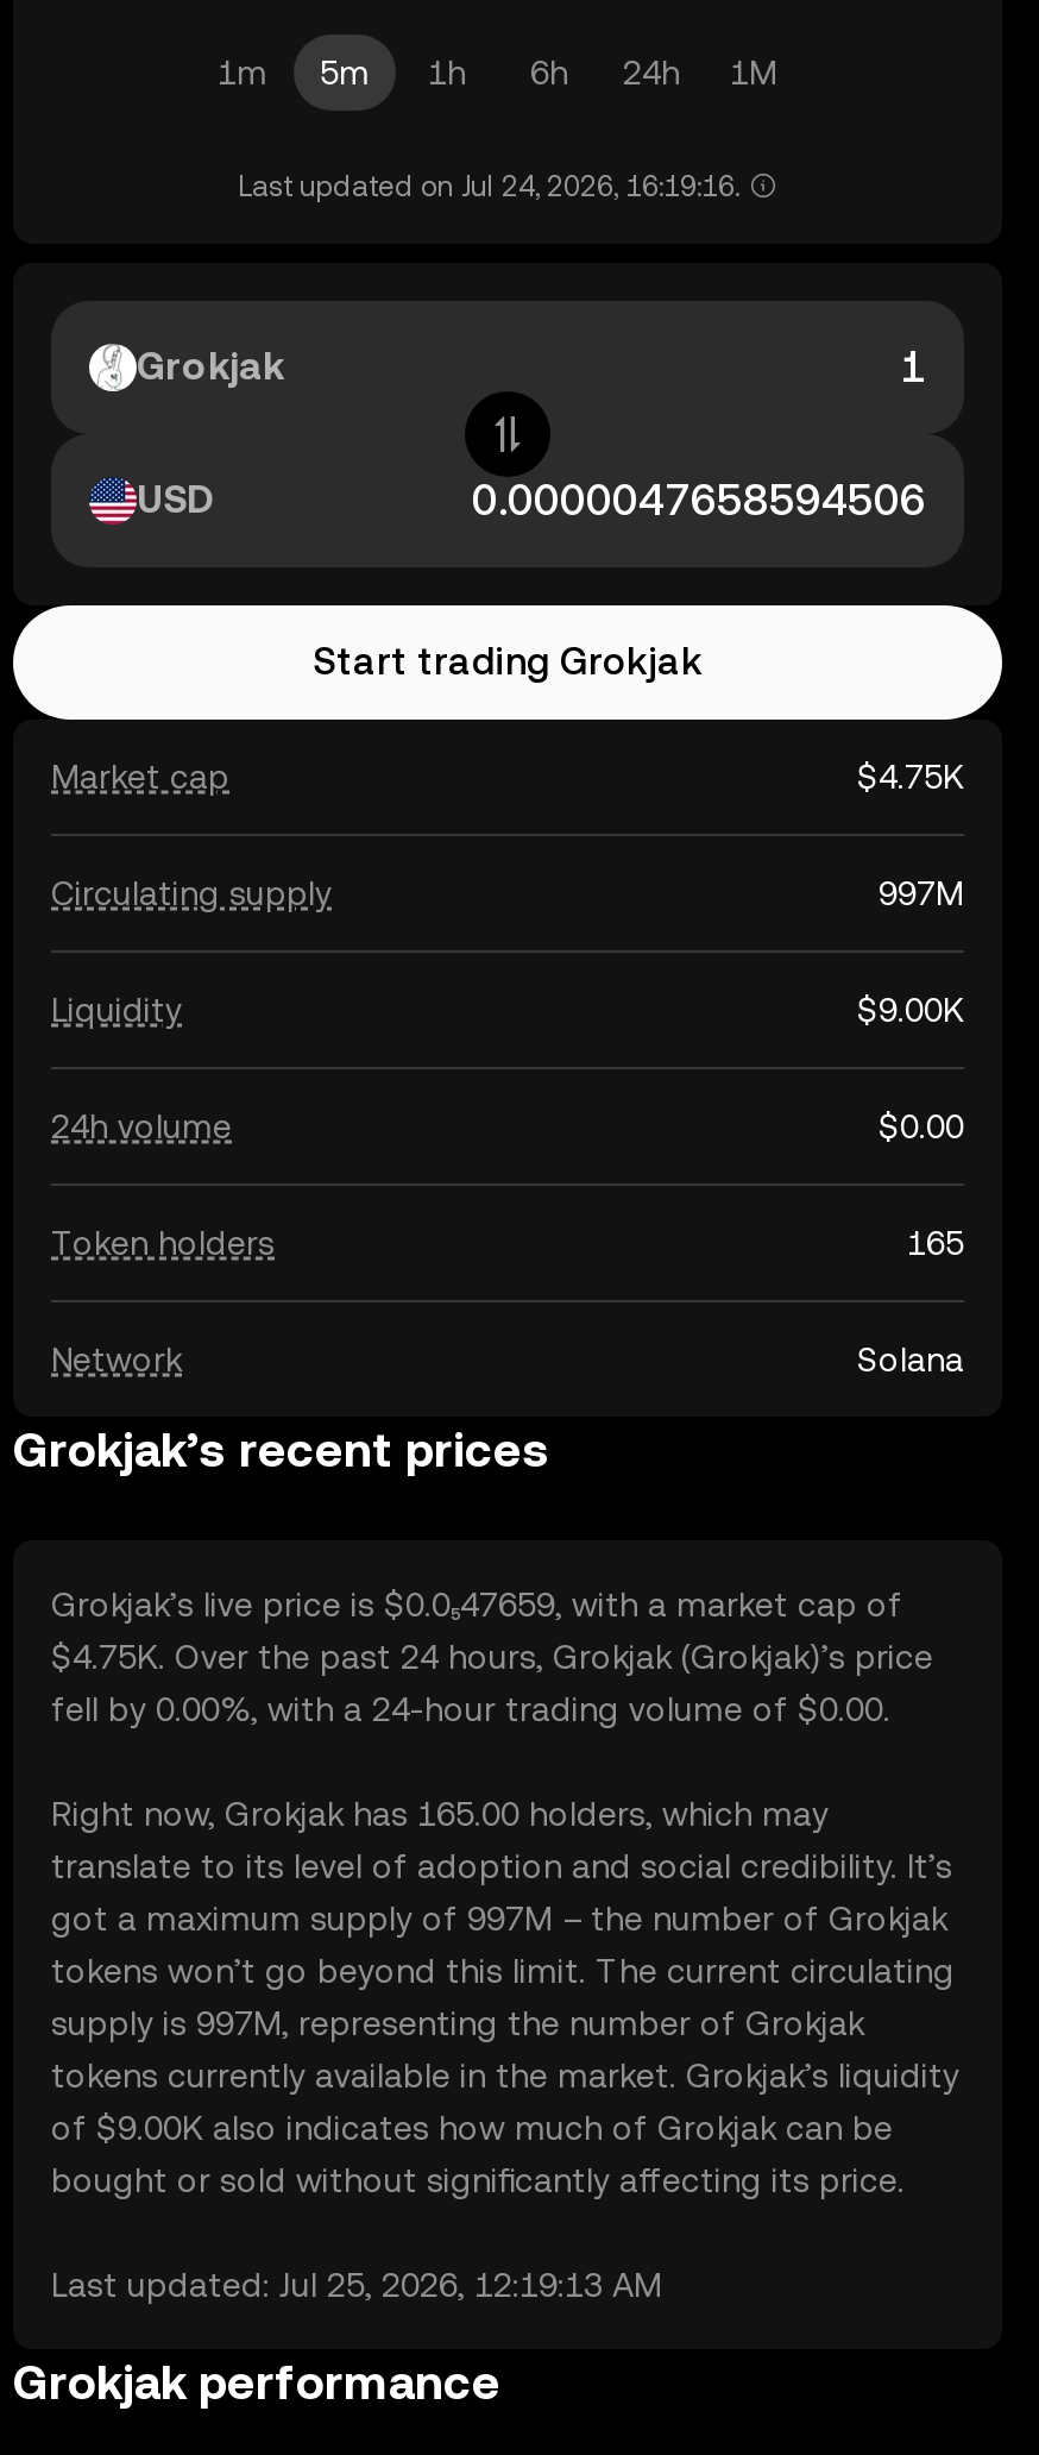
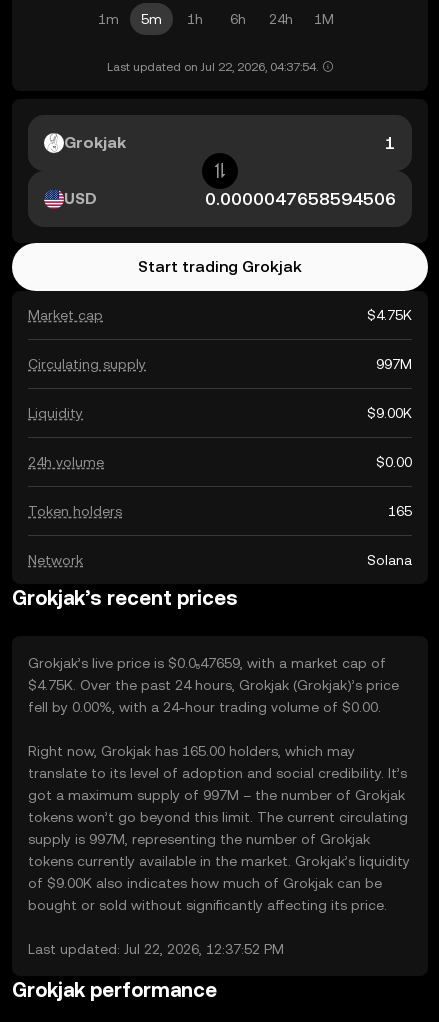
[238,170,739,203] Last updated on Jul 24, 2026, 16:19:16. -> [106,60,317,74] Last updated on Jul 22, 2026, 04:37:54.
[51,2266,662,2304] Last updated: Jul 25, 2026, 12:19:13 AM -> [28,941,284,957] Last updated: Jul 22, 2026, 12:37:52 PM

